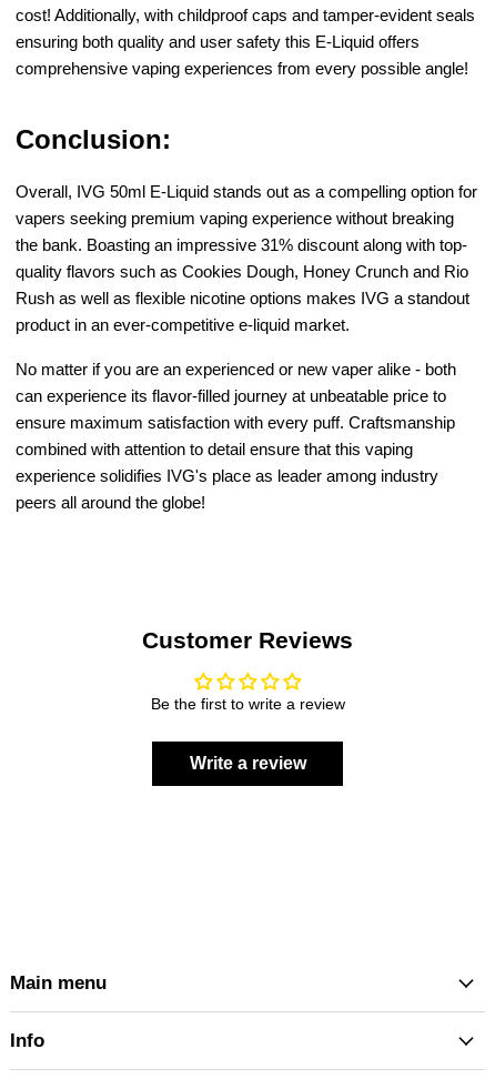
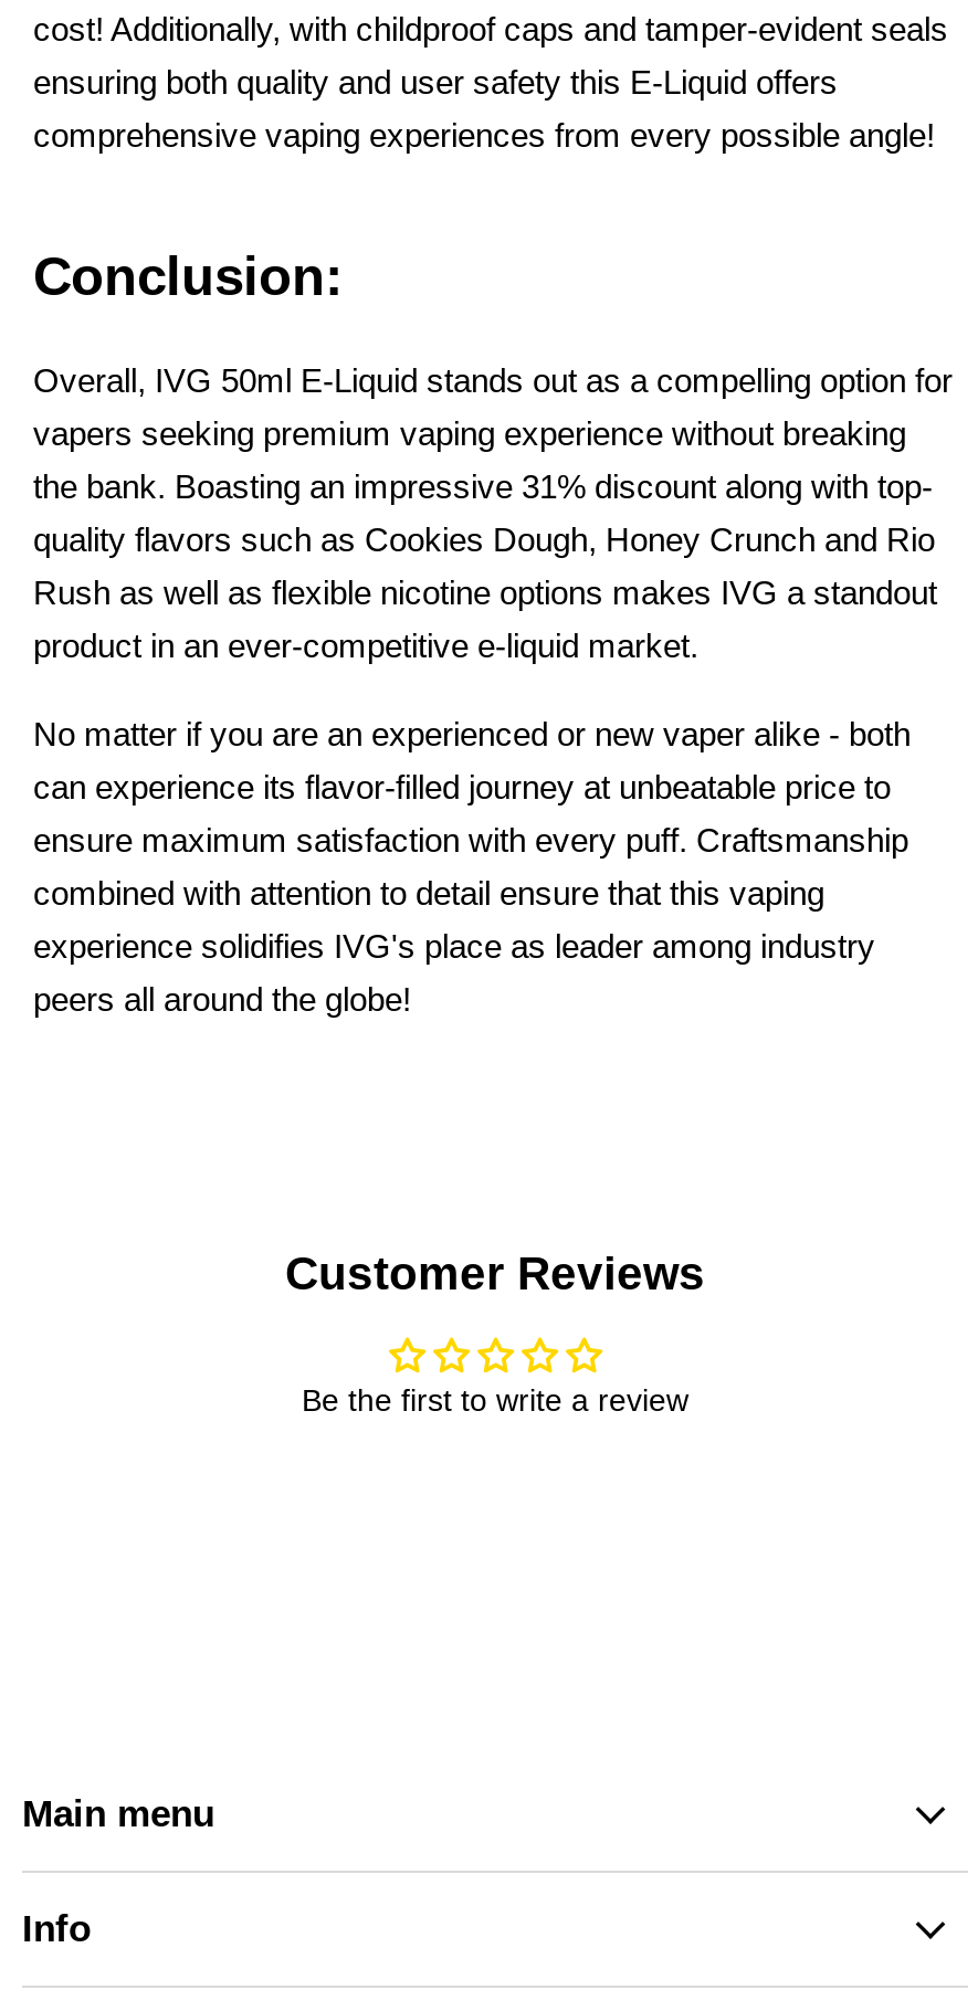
[189,754,306,773] Write a review -> none

